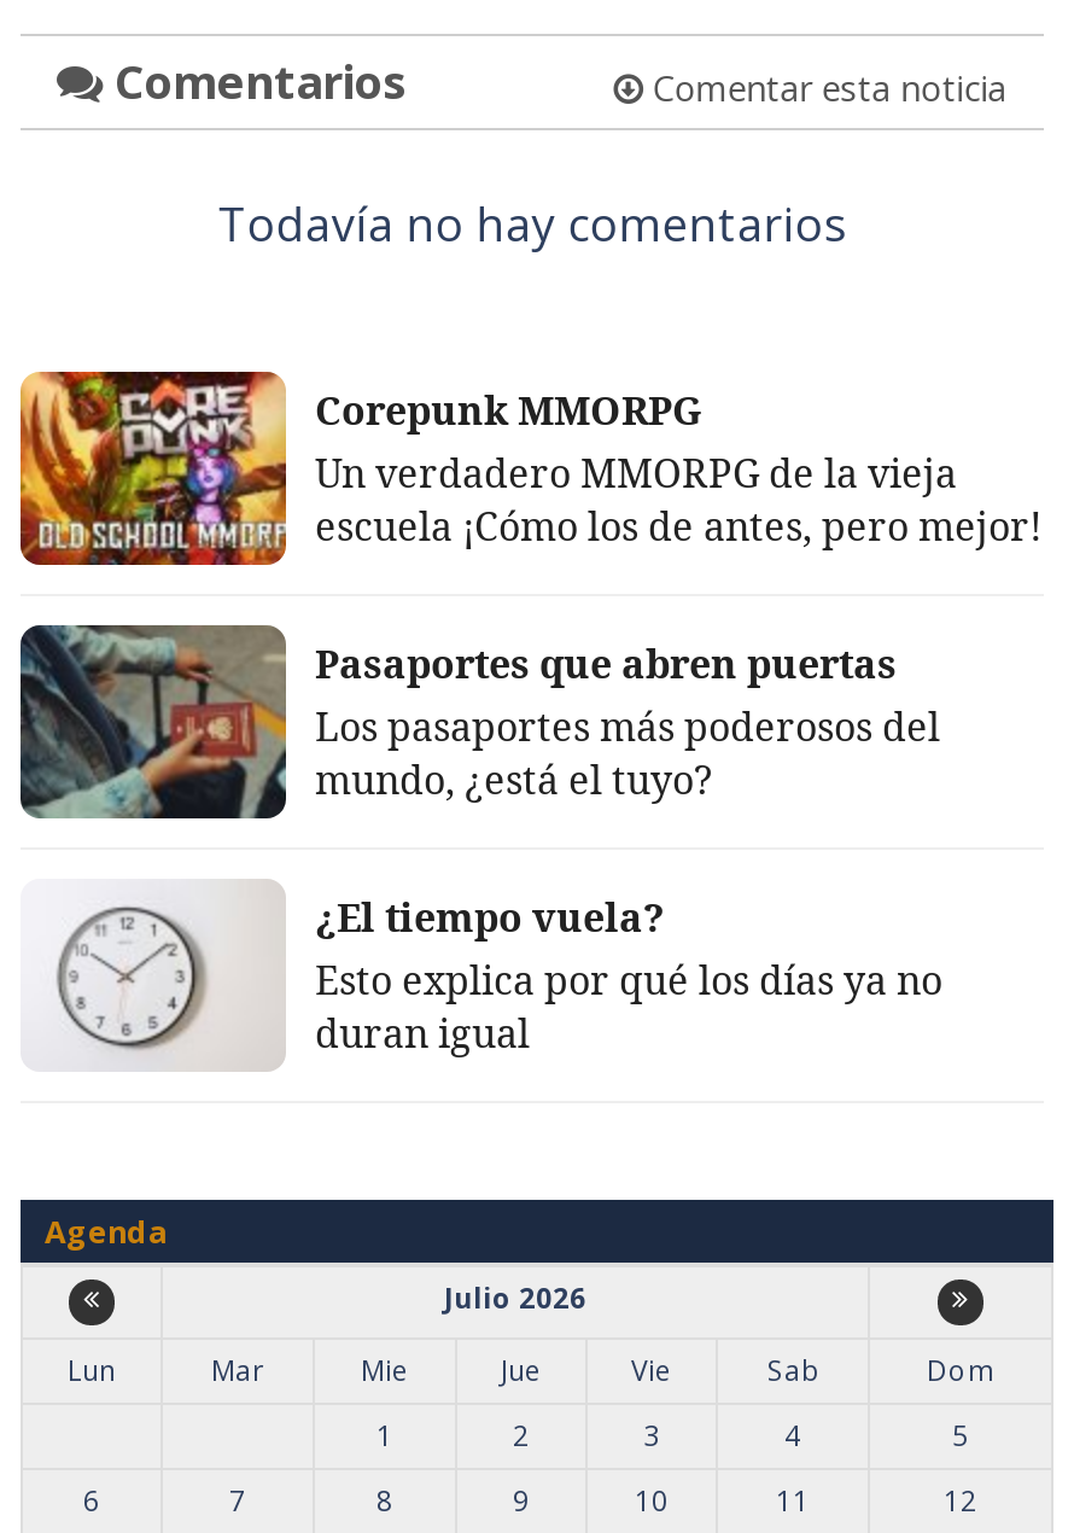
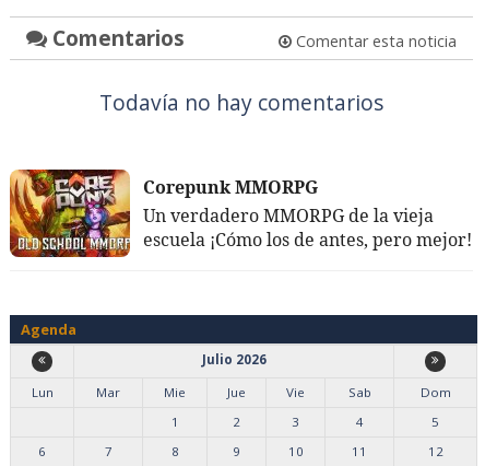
[18,623,942,1059] [image] | Pasaportes que abren puertas | Los pasaportes más poderosos del | mundo, ¿está el tuyo? | ¿El tiempo vuela? | Esto explica por qué los días ya no | duran igual -> none
[57,905,211,1053] [image] -> none

